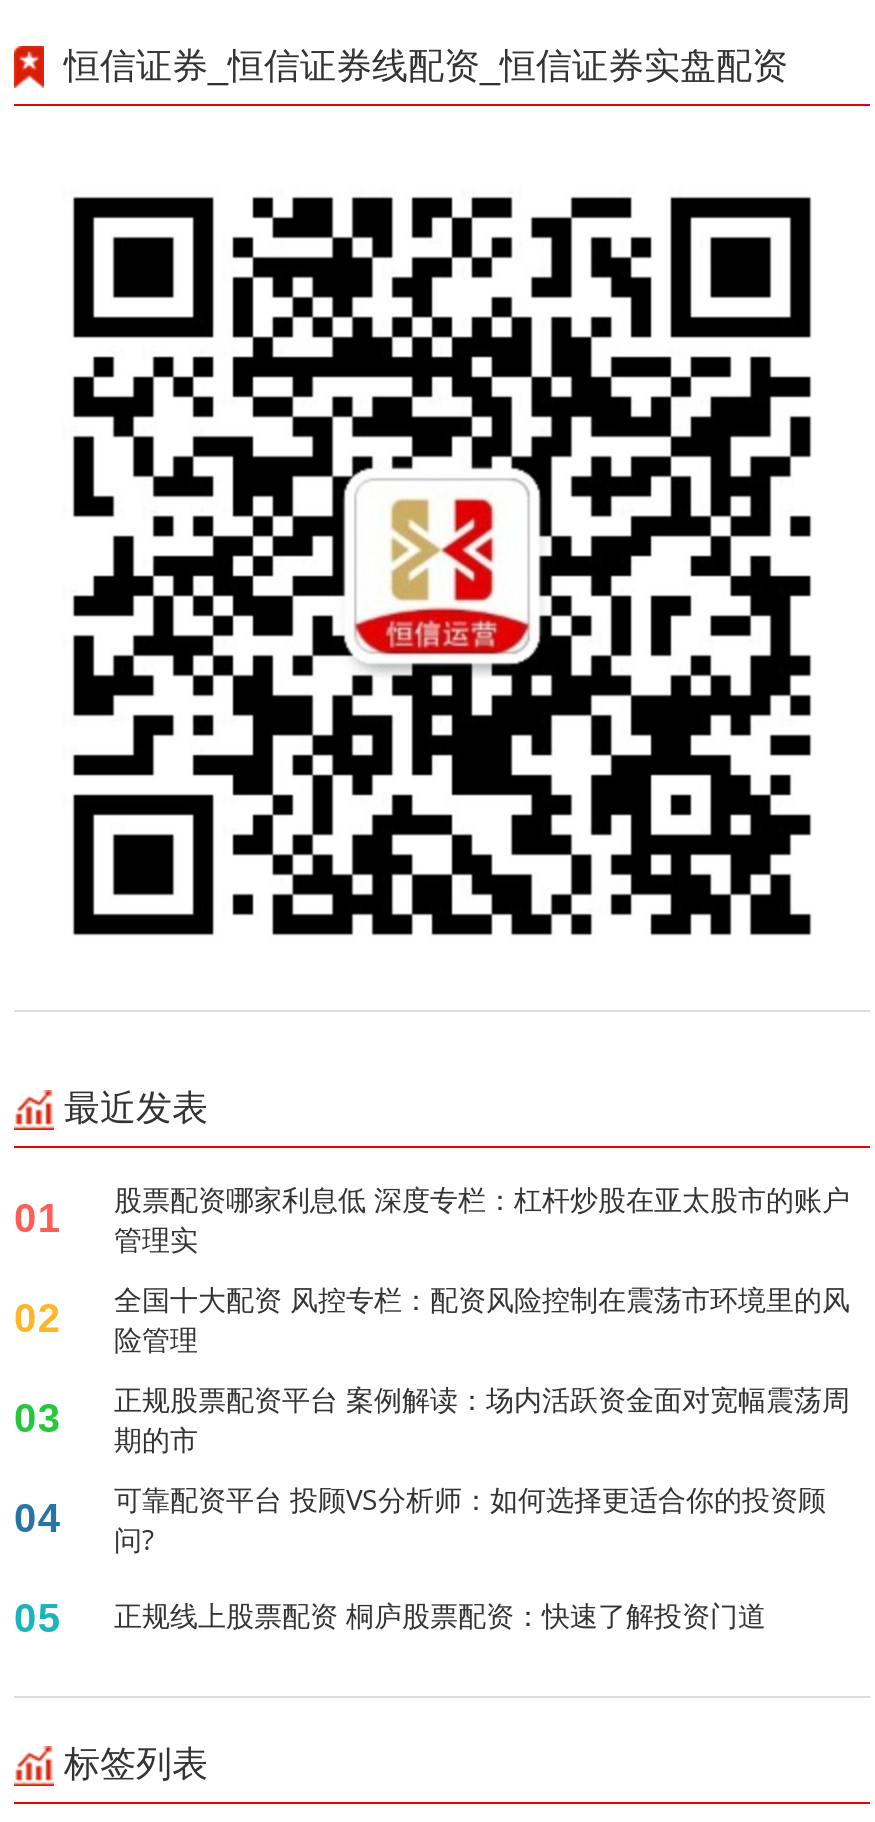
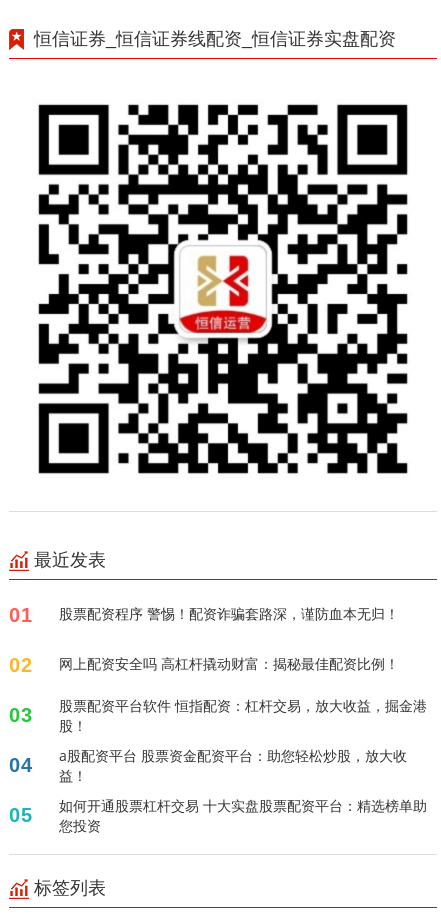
[114,1179,850,1257] 股票配资哪家利息低 深度专栏：杠杆炒股在亚太股市的账户 | 管理实 -> [59,603,399,622] 股票配资程序 警惕！配资诈骗套路深，谨防血本无归！
[114,1279,850,1357] 全国十大配资 风控专栏：配资风险控制在震荡市环境里的风 | 险管理 -> [59,653,399,672] 网上配资安全吗 高杠杆撬动财富：揭秘最佳配资比例！
[114,1379,850,1457] 正规股票配资平台 案例解读：场内活跃资金面对宽幅震荡周 | 期的市 -> [59,695,427,734] 股票配资平台软件 恒指配资：杠杆交易，放大收益，掘金港 | 股！
[114,1479,826,1557] 可靠配资平台 投顾VS分析师：如何选择更适合你的投资顾 | 问? -> [59,745,407,784] a股配资平台 股票资金配资平台：助您轻松炒股，放大收 | 益！
[114,1595,766,1633] 正规线上股票配资 桐庐股票配资：快速了解投资门道 -> [59,795,427,834] 如何开通股票杠杆交易 十大实盘股票配资平台：精选榜单助 | 您投资

